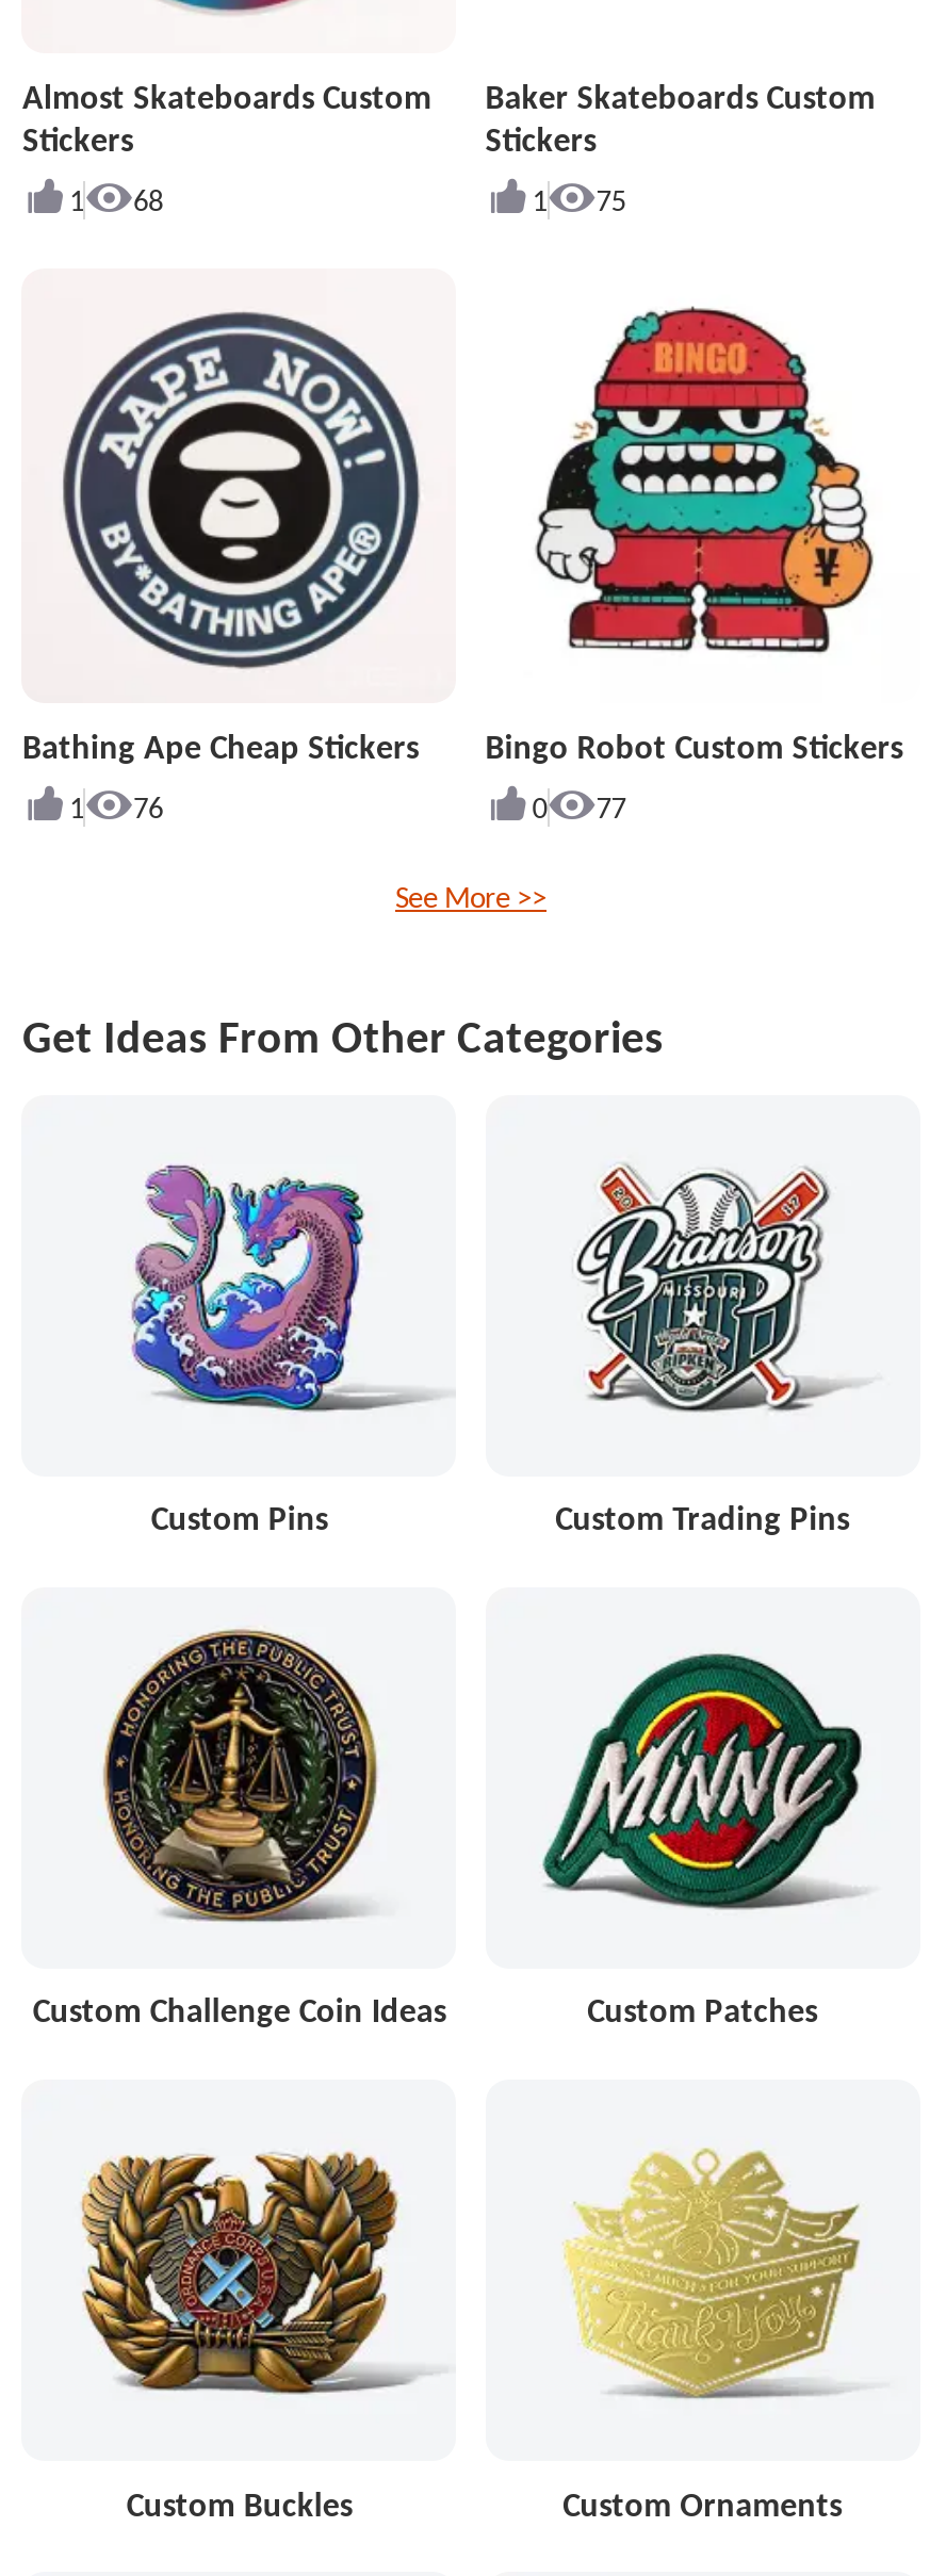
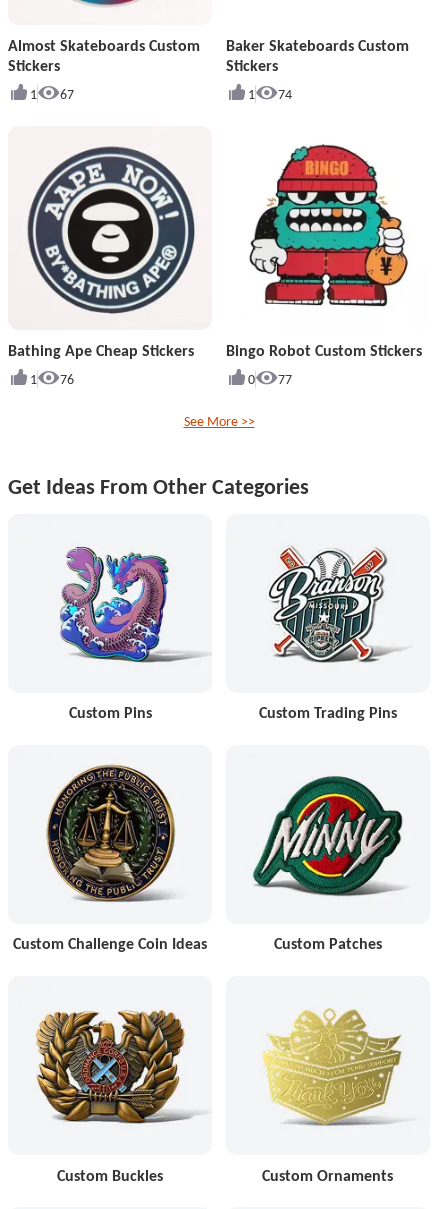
[69,181,163,219] 1 68 -> [30,85,74,103] 1 67
[532,181,626,219] 1 75 -> [248,85,292,103] 1 74

